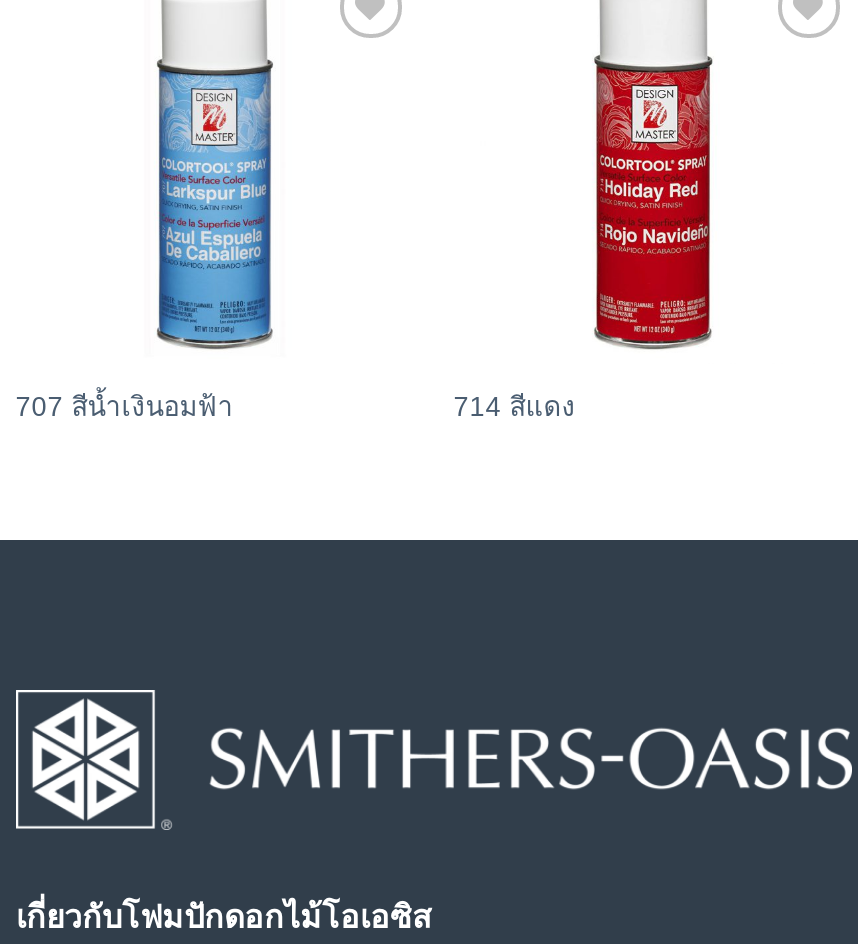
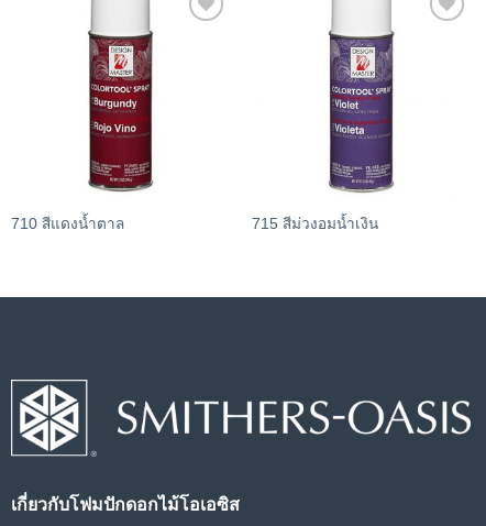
[16,58,270,422] [image] | 707 สีน้ำเงินอมฟ้า -> [11,31,152,232] [image] | 710 สีแดงน้ำตาล
[454,66,712,423] [image] | 714 สีแดง -> [252,37,394,232] [image] | 715 สีม่วงอมน้ำเงิน

